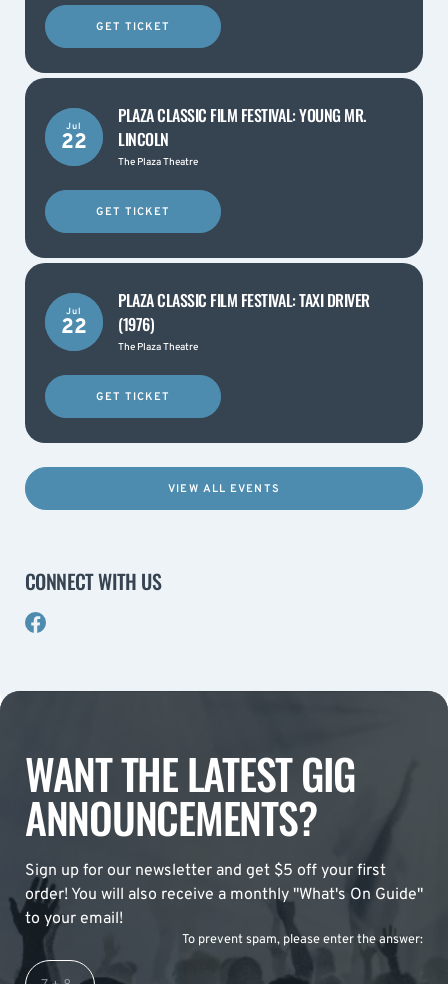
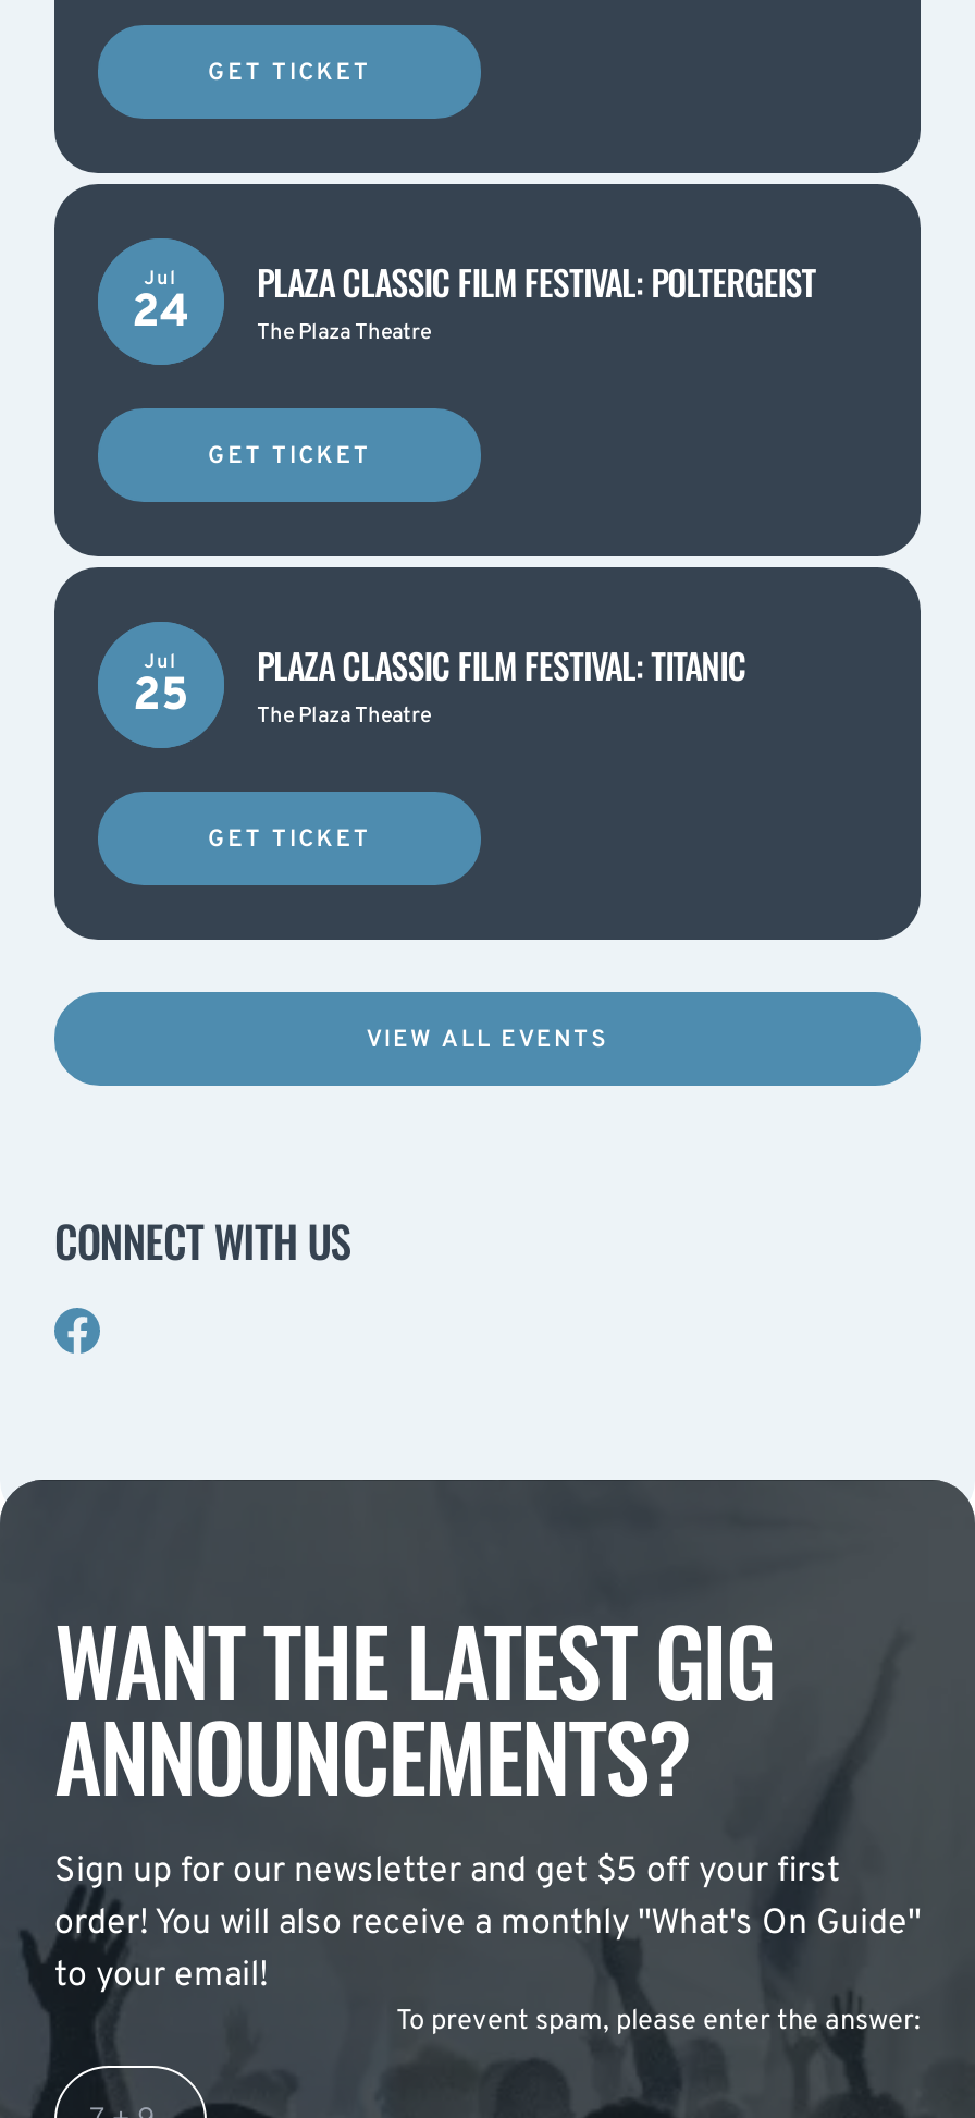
[118,103,366,151] PLAZA CLASSIC FILM FESTIVAL: YOUNG MR. | LINCOLN -> [257,255,816,307] PLAZA CLASSIC FILM FESTIVAL: POLTERGEIST
[61,128,87,155] 22 -> [132,284,190,343] 24
[118,288,370,336] PLAZA CLASSIC FILM FESTIVAL: TAXI DRIVER | (1976) -> [257,638,746,690] PLAZA CLASSIC FILM FESTIVAL: TITANIC
[61,313,87,340] 22 -> [133,668,189,726] 25

